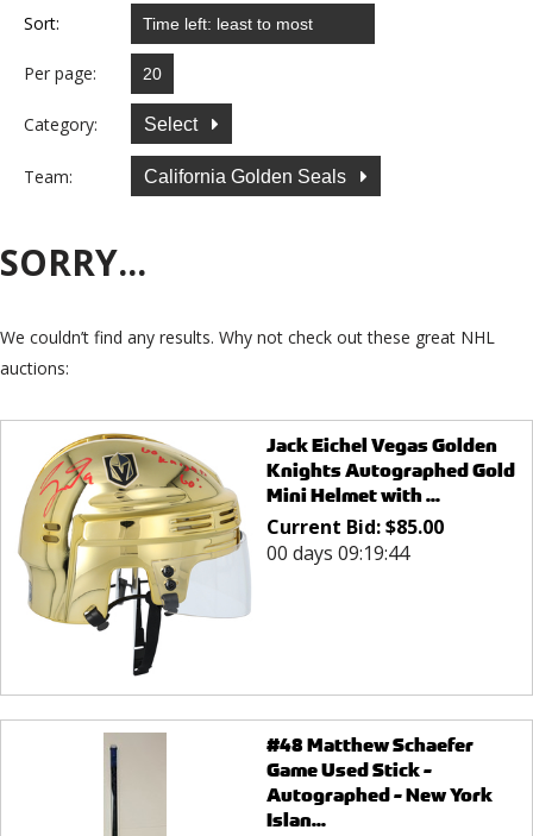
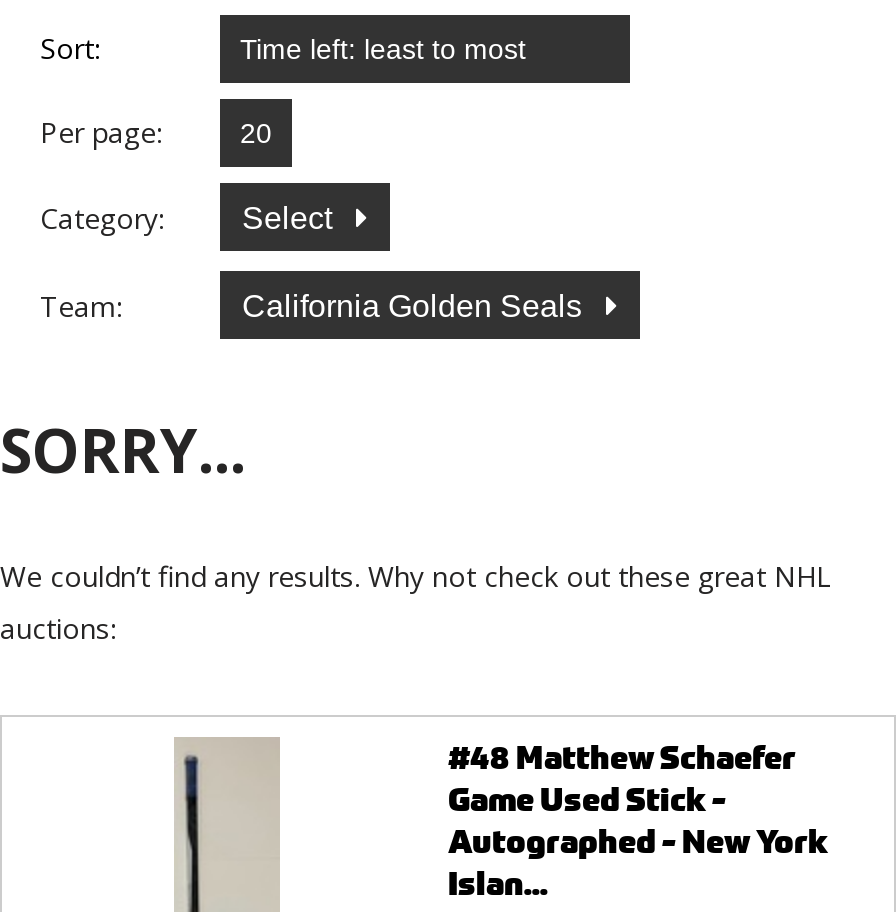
[18,433,515,677] [image] | Jack Eichel Vegas Golden | Knights Autographed Gold | Mini Helmet with ... | Current Bid: $85.00 | 00 days 09:19:44 -> none

